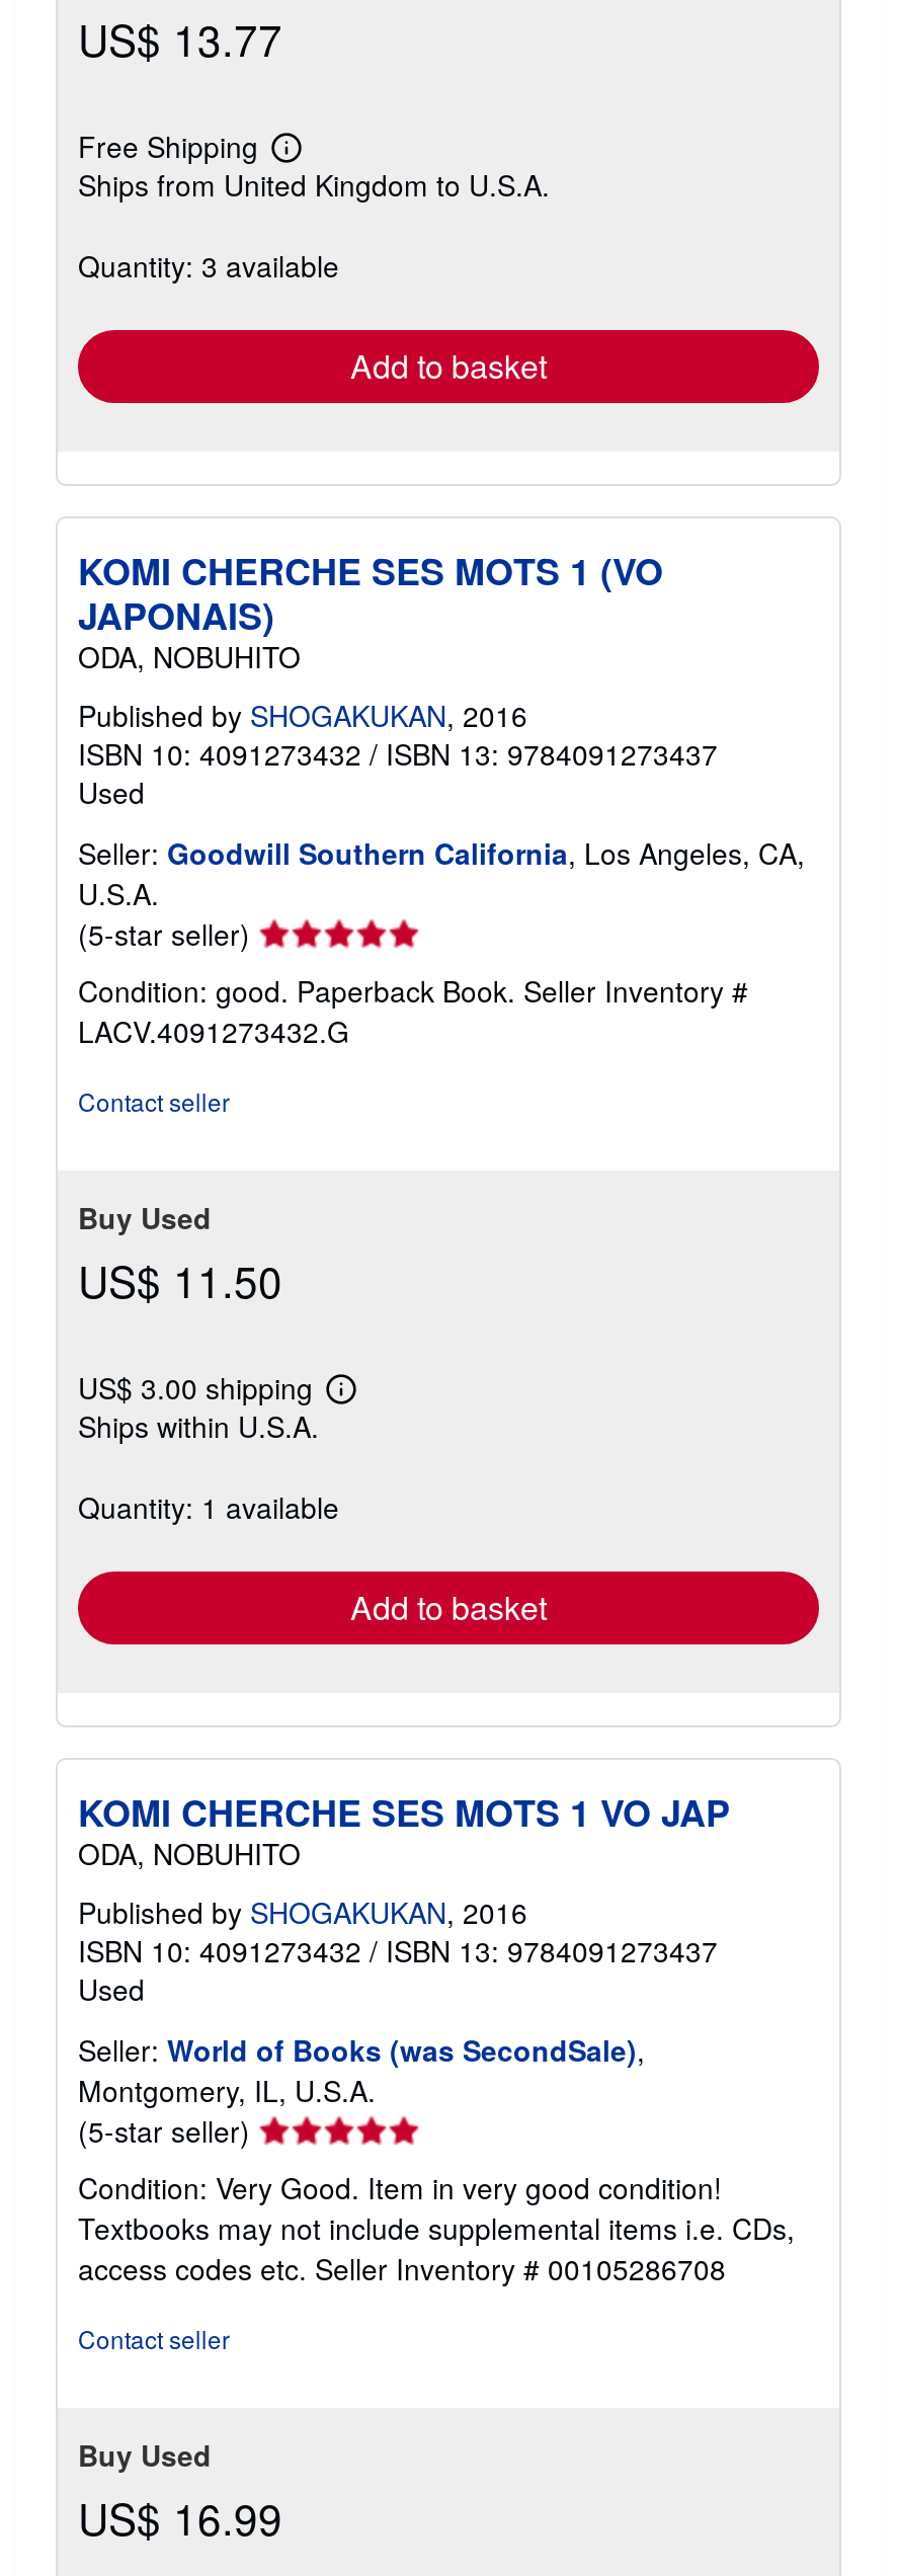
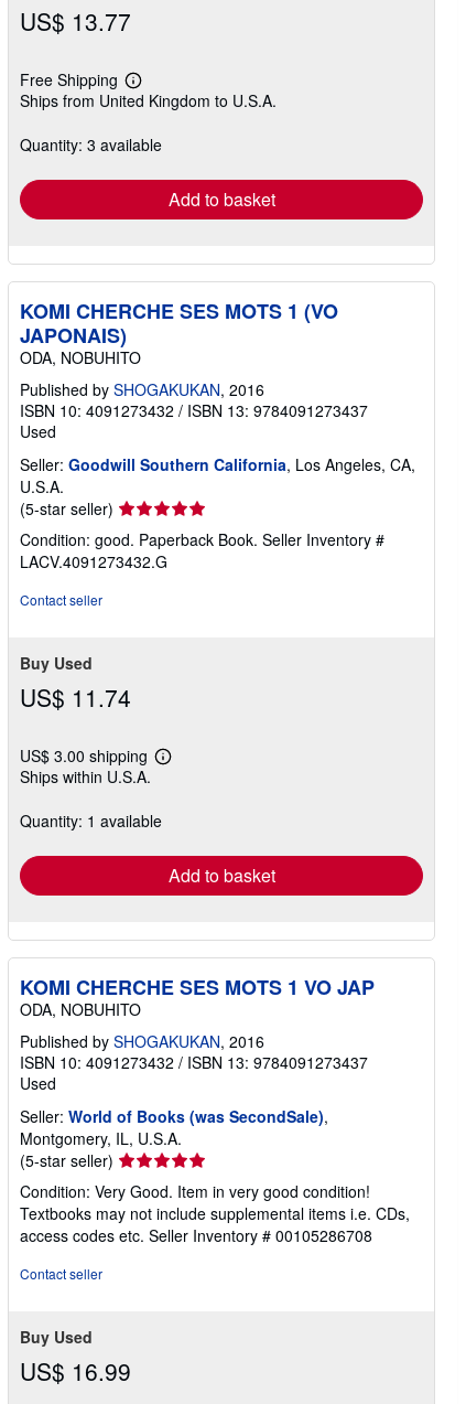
[78,1250,282,1310] US$ 11.50 -> [20,680,131,714] US$ 11.74

